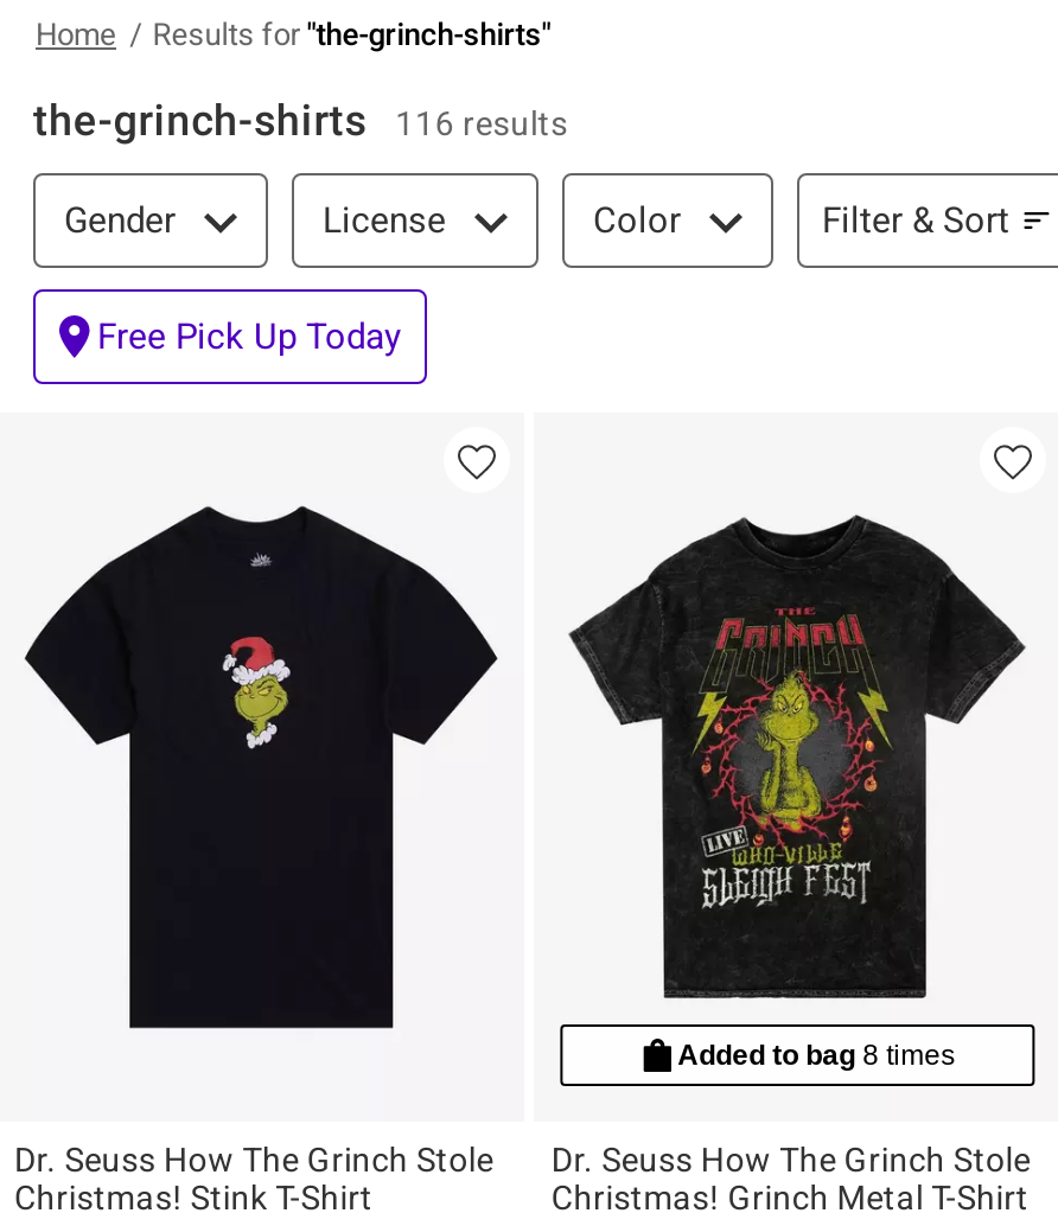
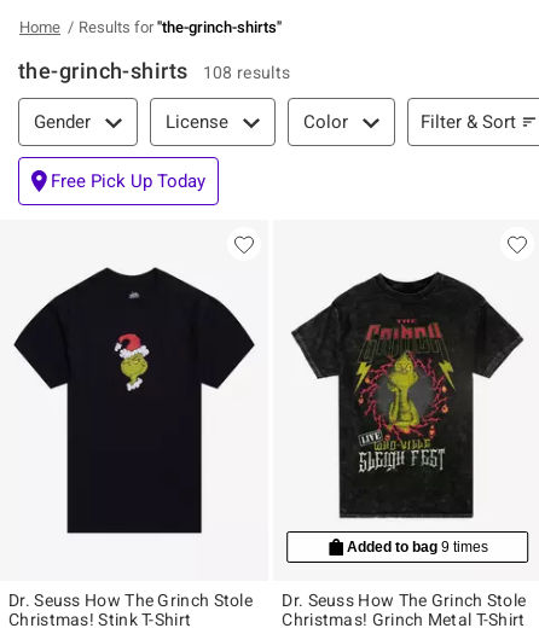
[33,95,568,145] the-grinch-shirts 116 results -> [18,58,291,83] the-grinch-shirts 108 results
[678,1040,955,1073] Added to bag 8 times -> [346,539,488,556] Added to bag 9 times

